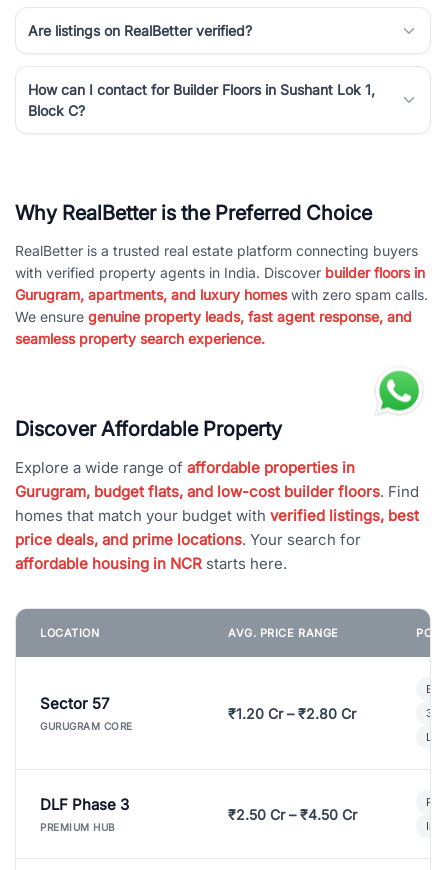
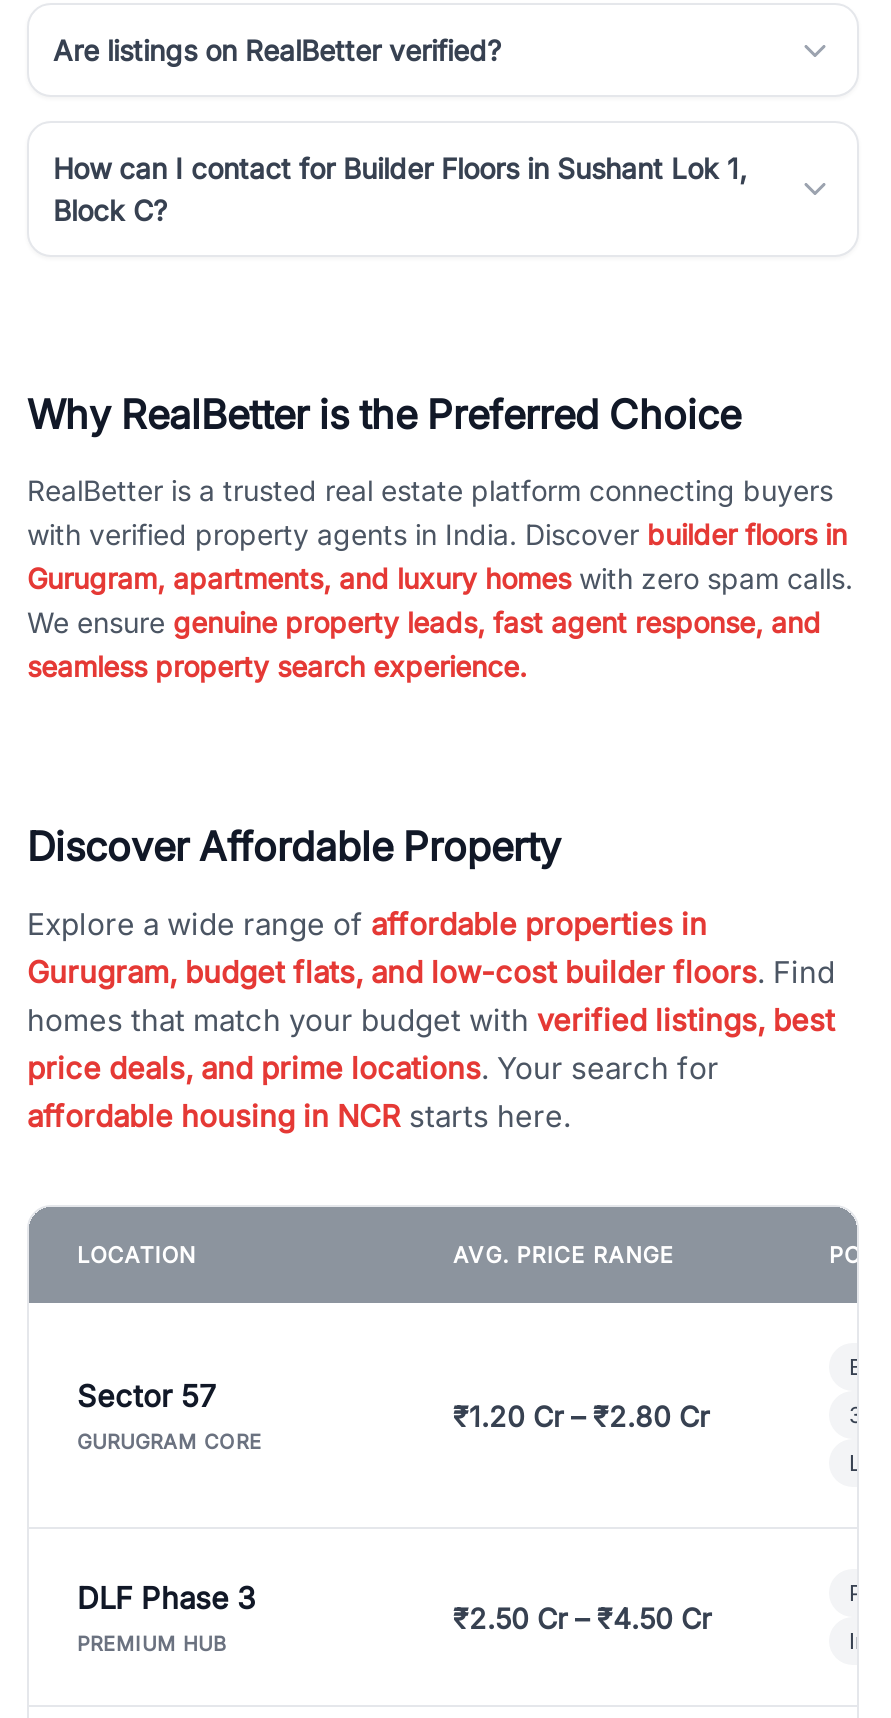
[378,370,420,412] [image] -> none

